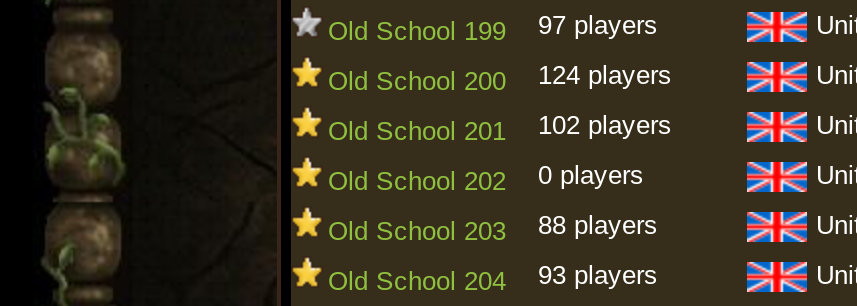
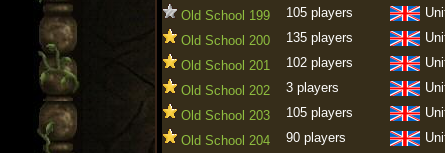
[328,10,658,46] Old School 199 97 players -> [180,5,352,23] Old School 199 105 players
[328,60,672,96] Old School 200 124 players -> [180,30,352,48] Old School 200 135 players
[328,160,644,196] Old School 202 0 players -> [180,80,338,98] Old School 202 3 players
[328,210,658,246] Old School 203 88 players -> [180,105,352,123] Old School 203 105 players
[328,260,658,296] Old School 204 93 players -> [180,130,345,148] Old School 204 90 players

